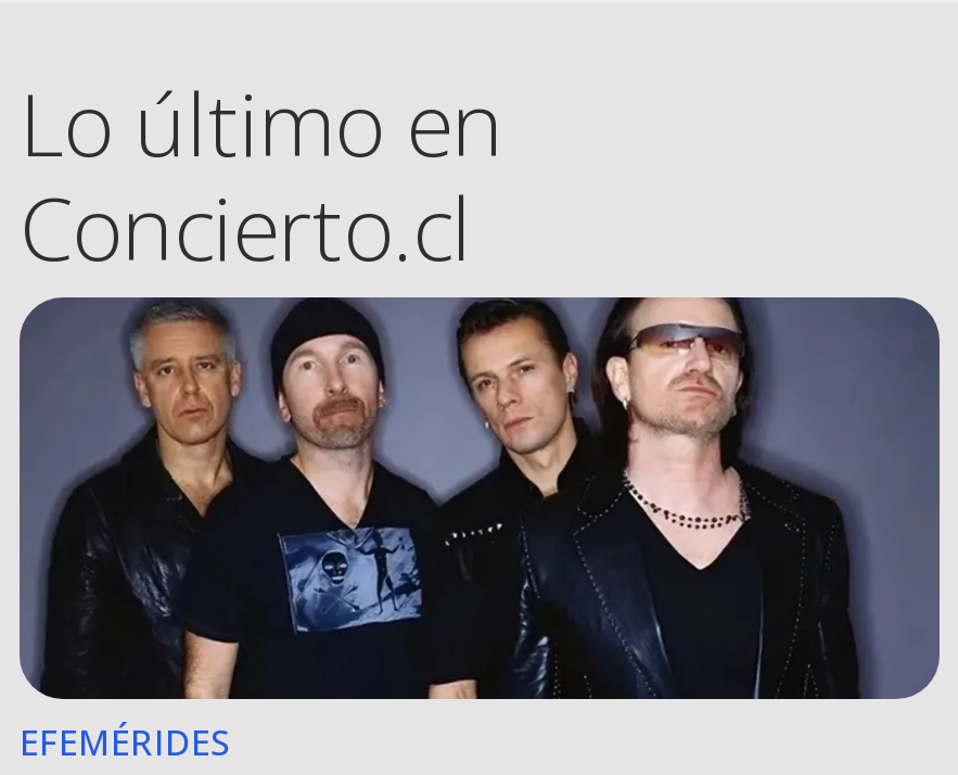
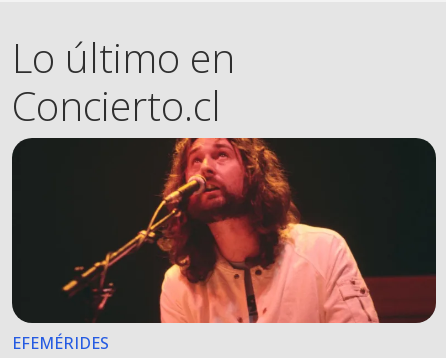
[17,295,942,701] [image] -> [11,137,437,324] [image]

